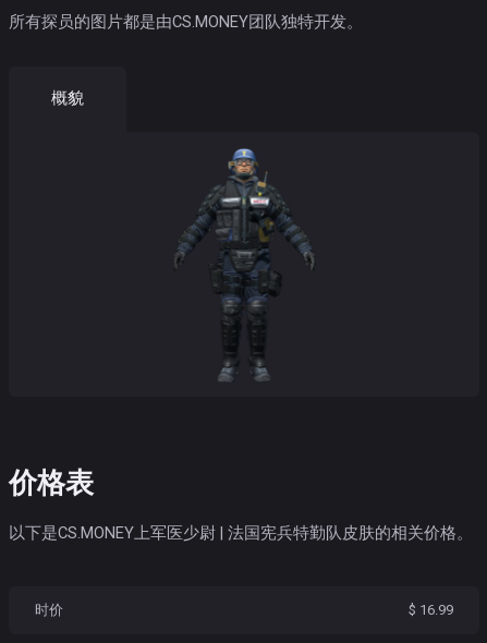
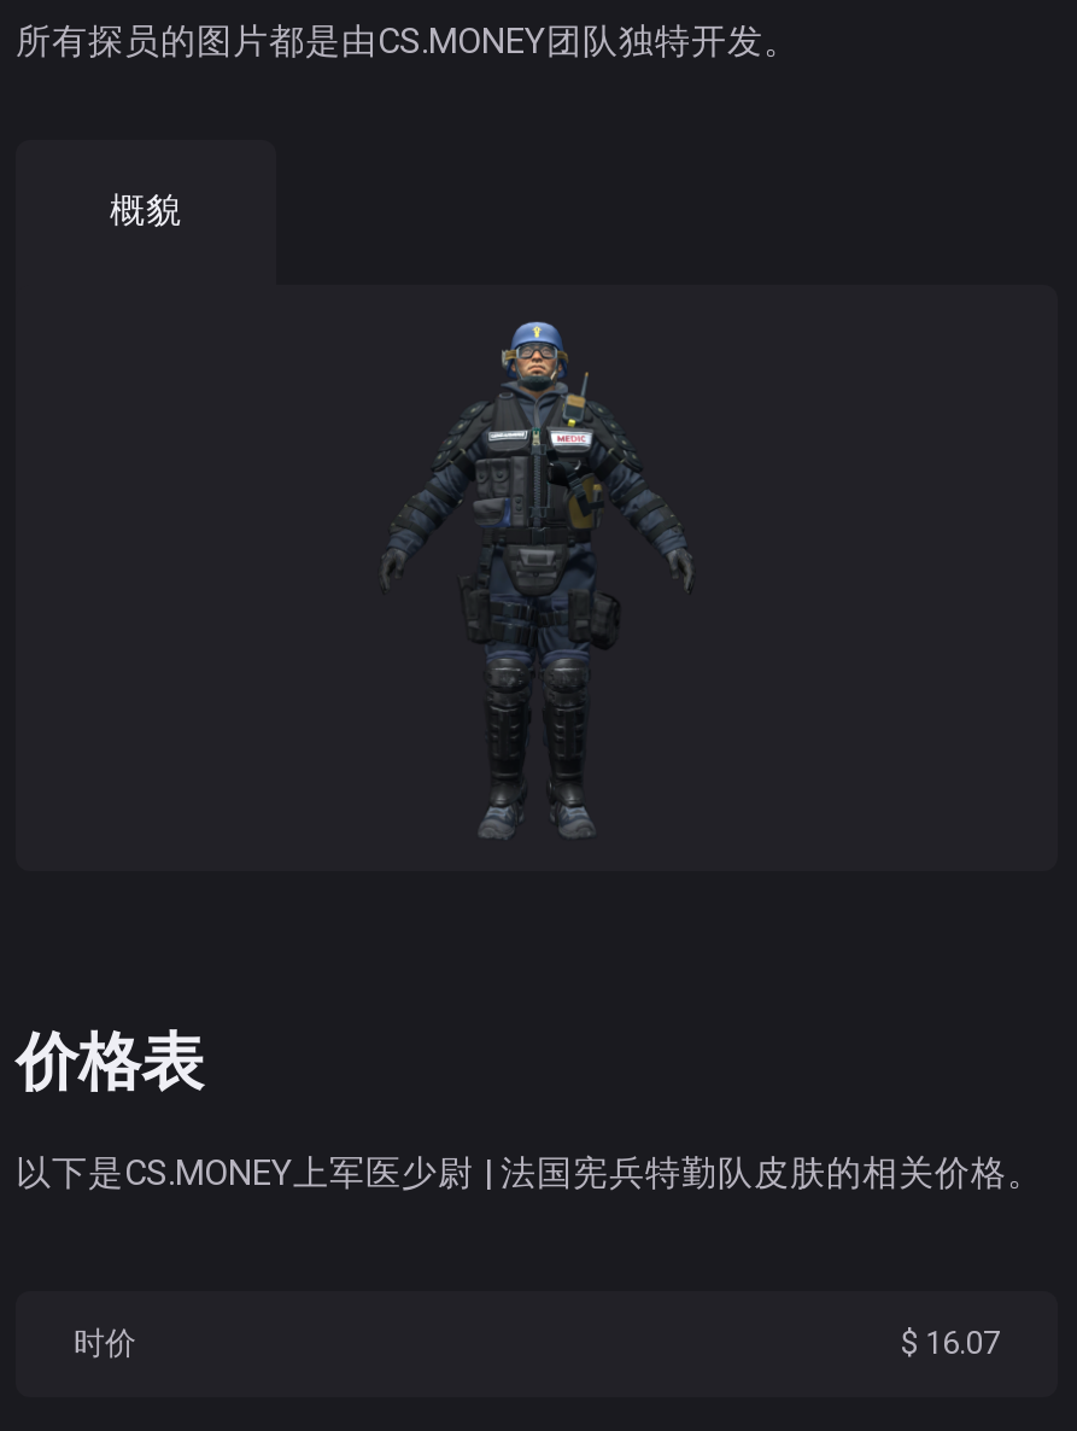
[409,602,453,618] $ 16.99 -> [901,1325,1000,1361] $ 16.07

